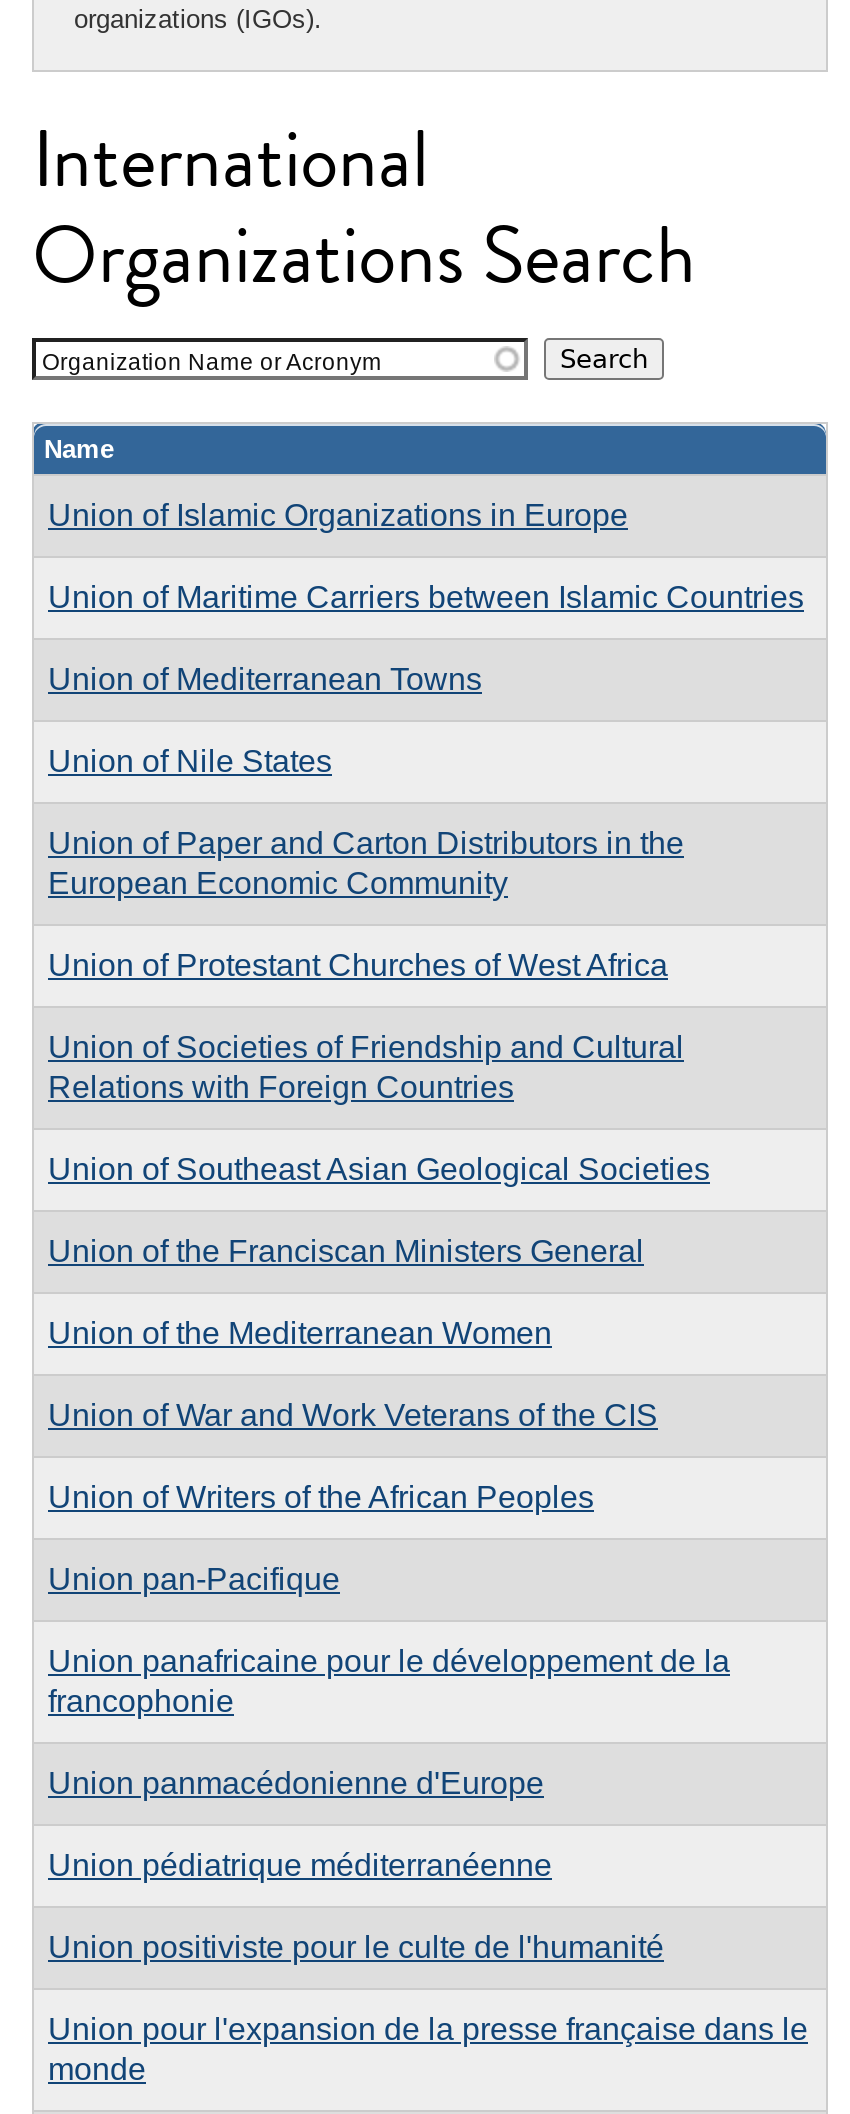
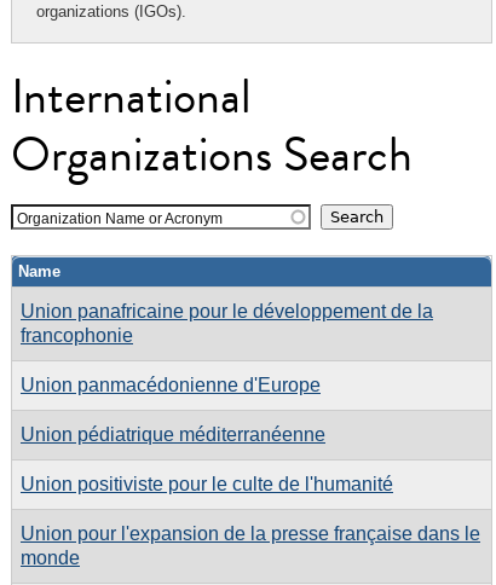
[48,497,804,1595] Union of Islamic Organizations in Europe | Union of Maritime Carriers between Islamic Countries | Union of Mediterranean Towns | Union of Nile States | Union of Paper and Carton Distributors in the | European Economic Community | Union of Protestant Churches of West Africa | Union of Societies of Friendship and Cultural | Relations with Foreign Countries | Union of Southeast Asian Geological Societies | Union of the Franciscan Ministers General | Union of the Mediterranean Women | Union of War and Work Veterans of the CIS | Union of Writers of the African Peoples | Union pan-Pacifique -> none

